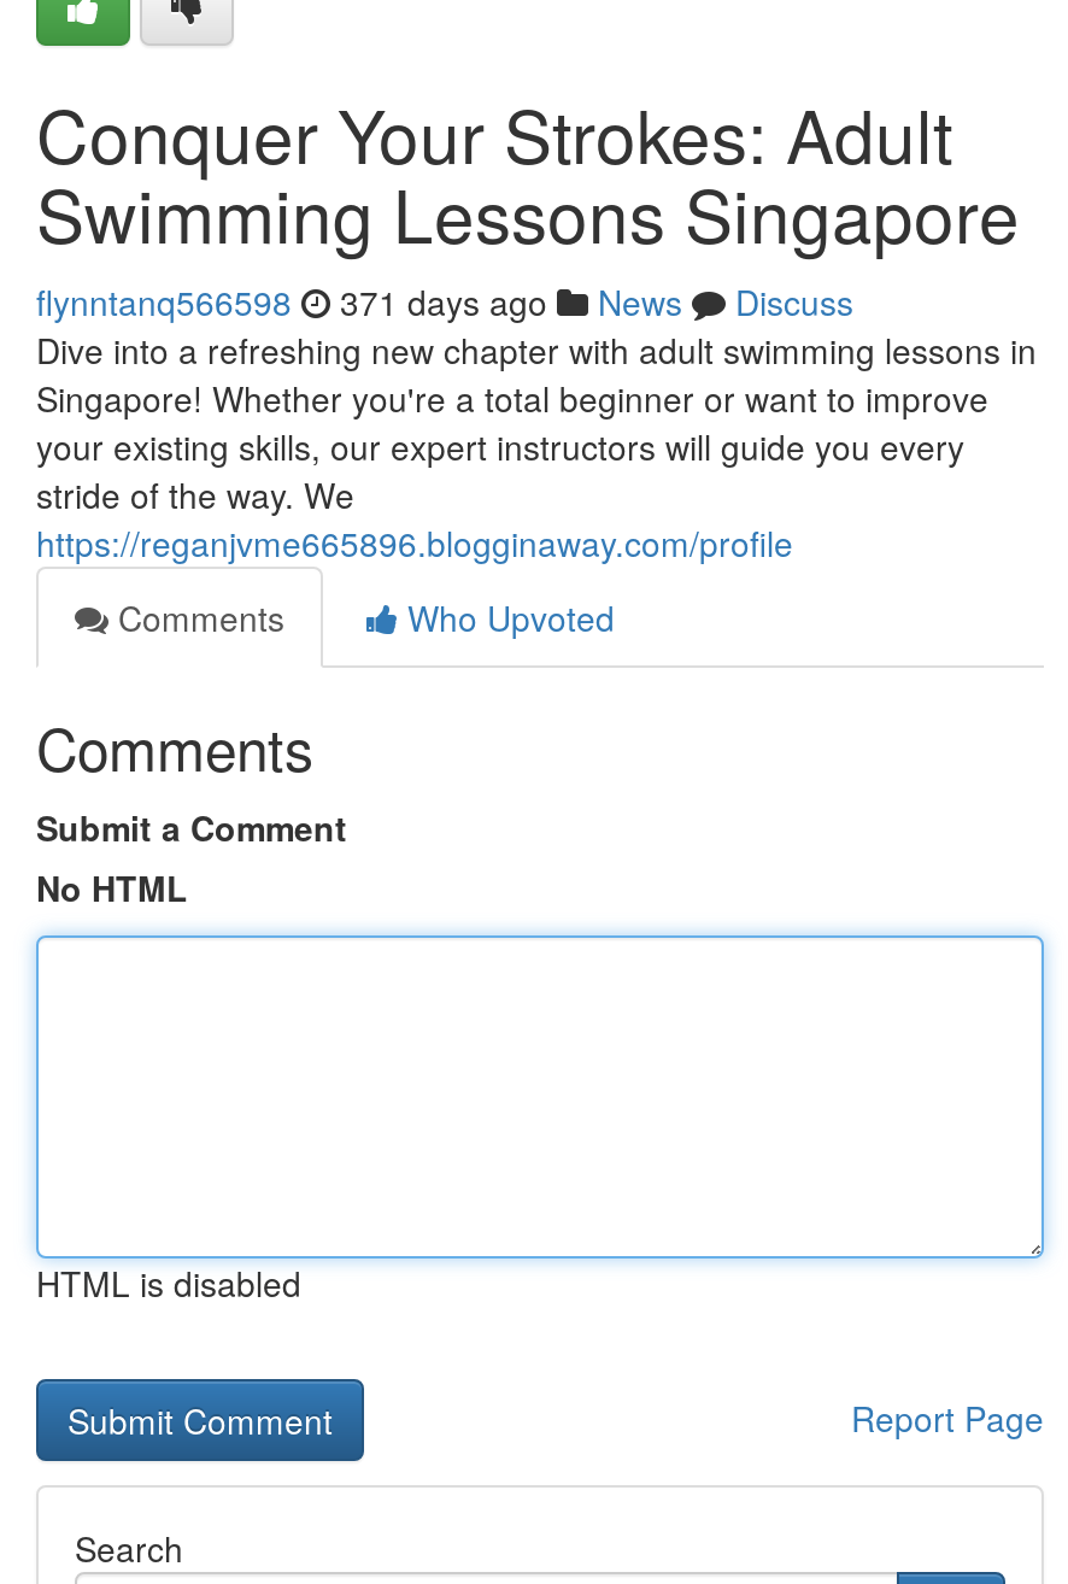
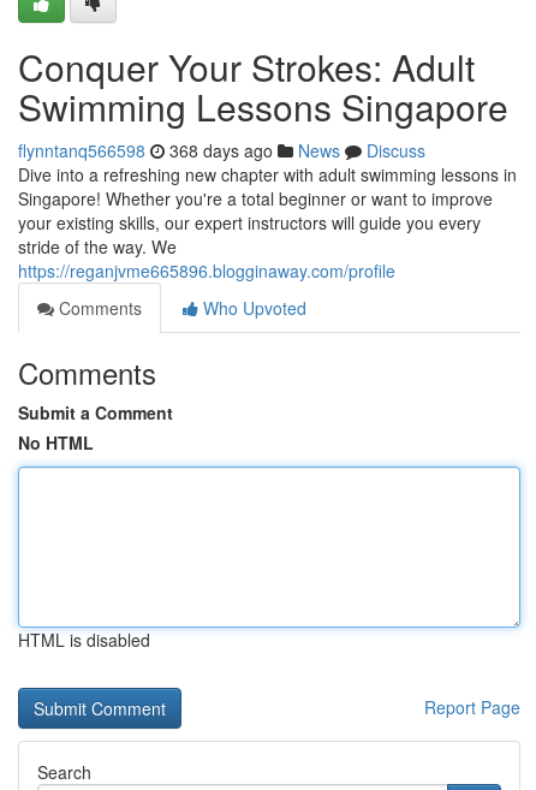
[36,277,853,325] flynntanq566598 371 days ago News Discuss -> [18,138,425,162] flynntanq566598 368 days ago News Discuss

